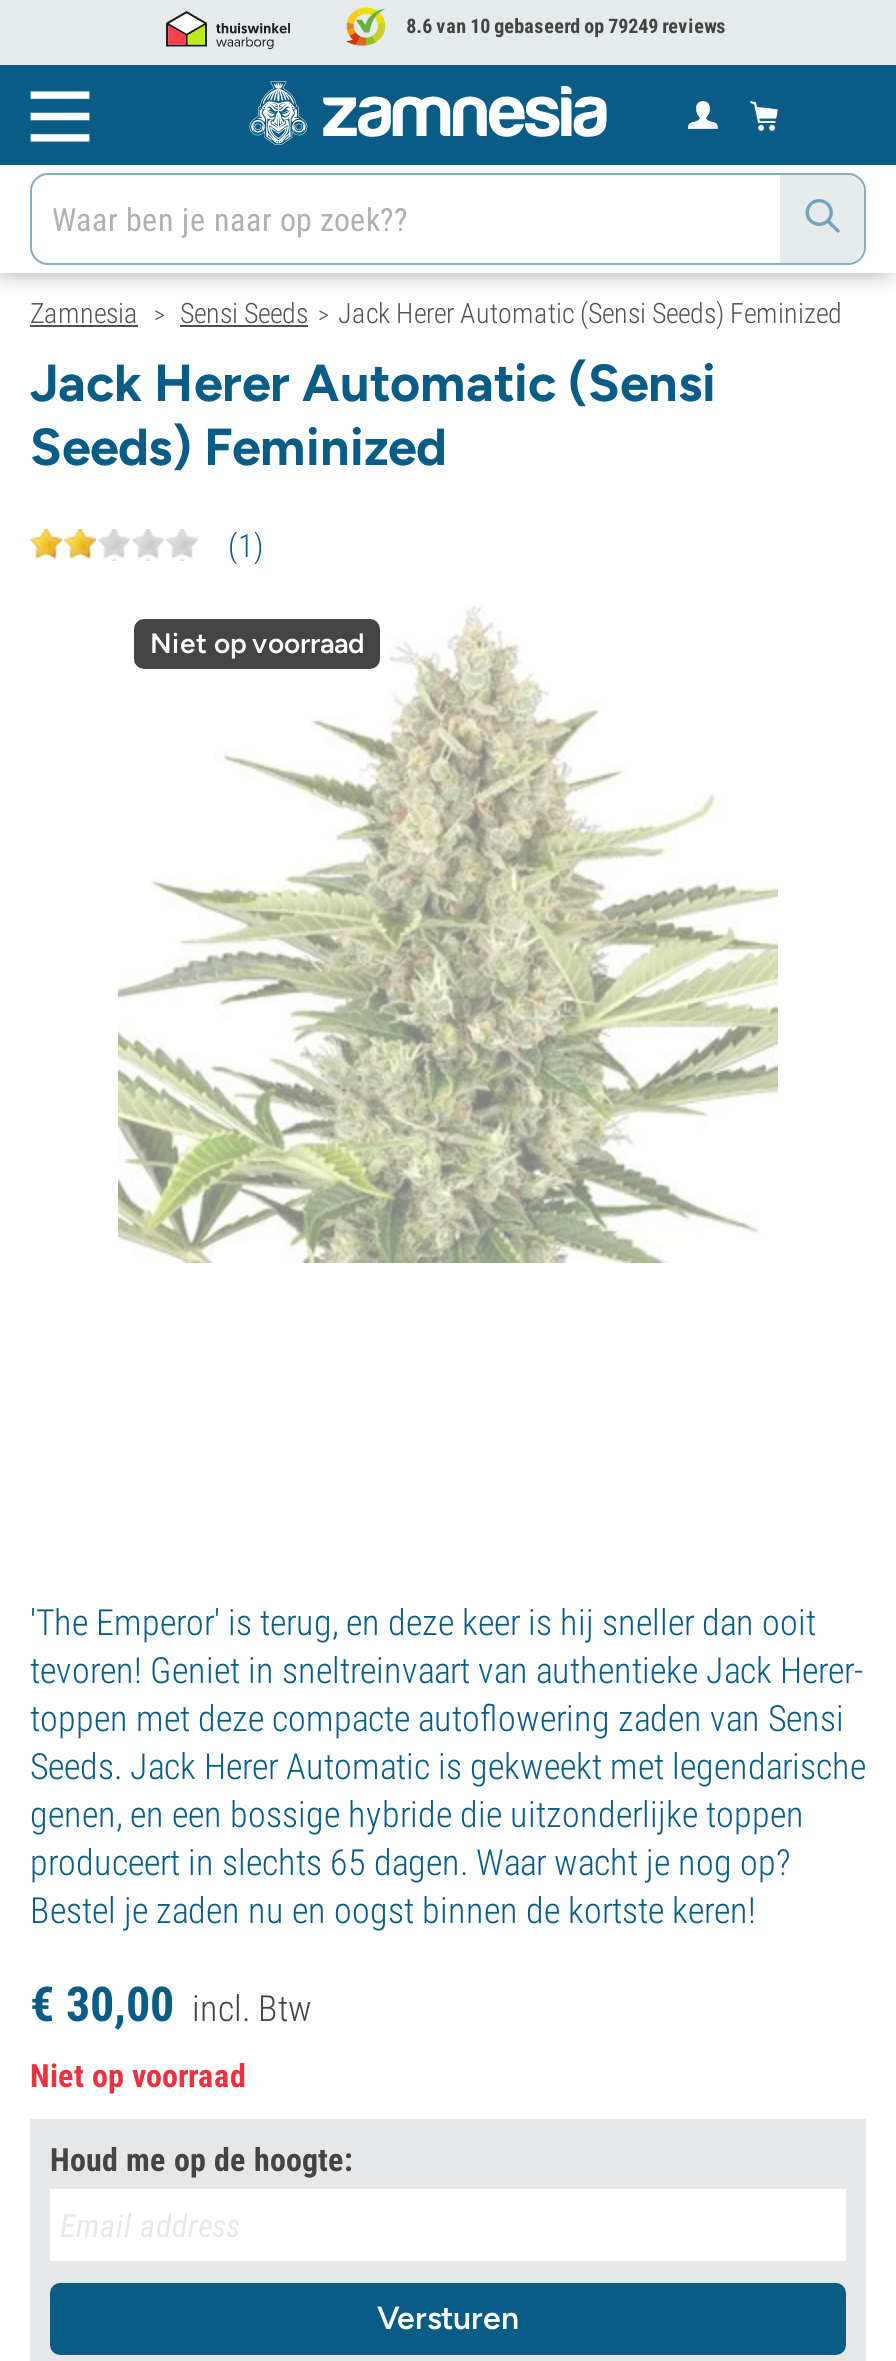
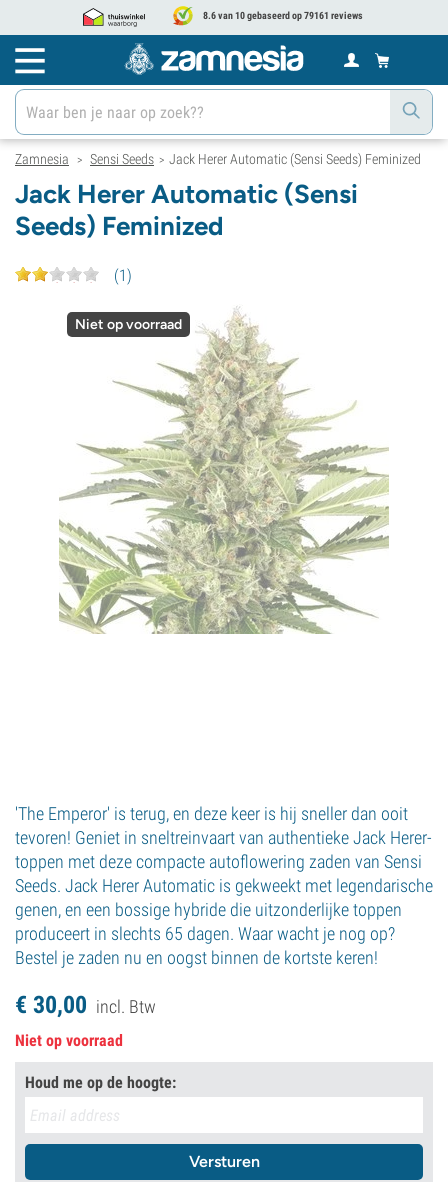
[402,15,726,37] 8.6 van 10 gebaseerd op 79249 reviews -> [201,10,363,21] 8.6 van 10 gebaseerd op 79161 reviews

